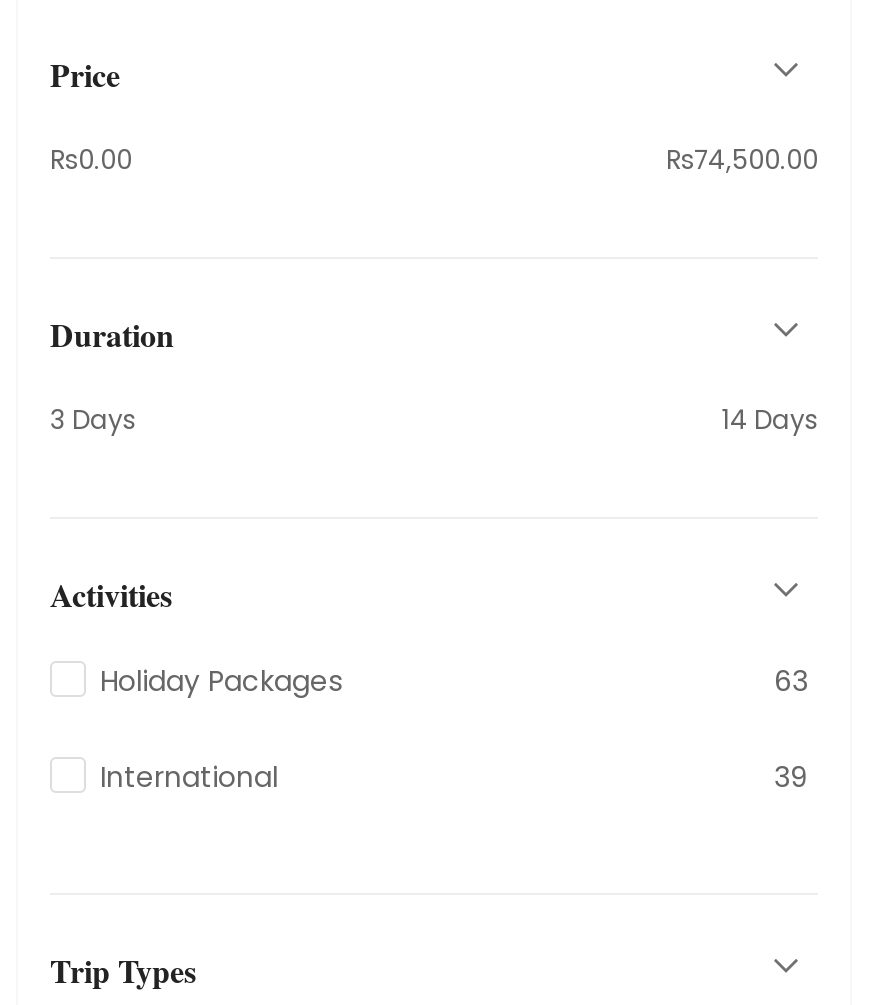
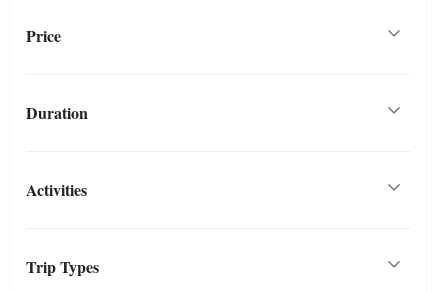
[50,141,818,179] ₨0.00 | ₨74,500.00 -> none
[50,401,818,439] 3 Days | 14 Days -> none
[100,661,808,797] Holiday Packages | 63 | International | 39 -> none

